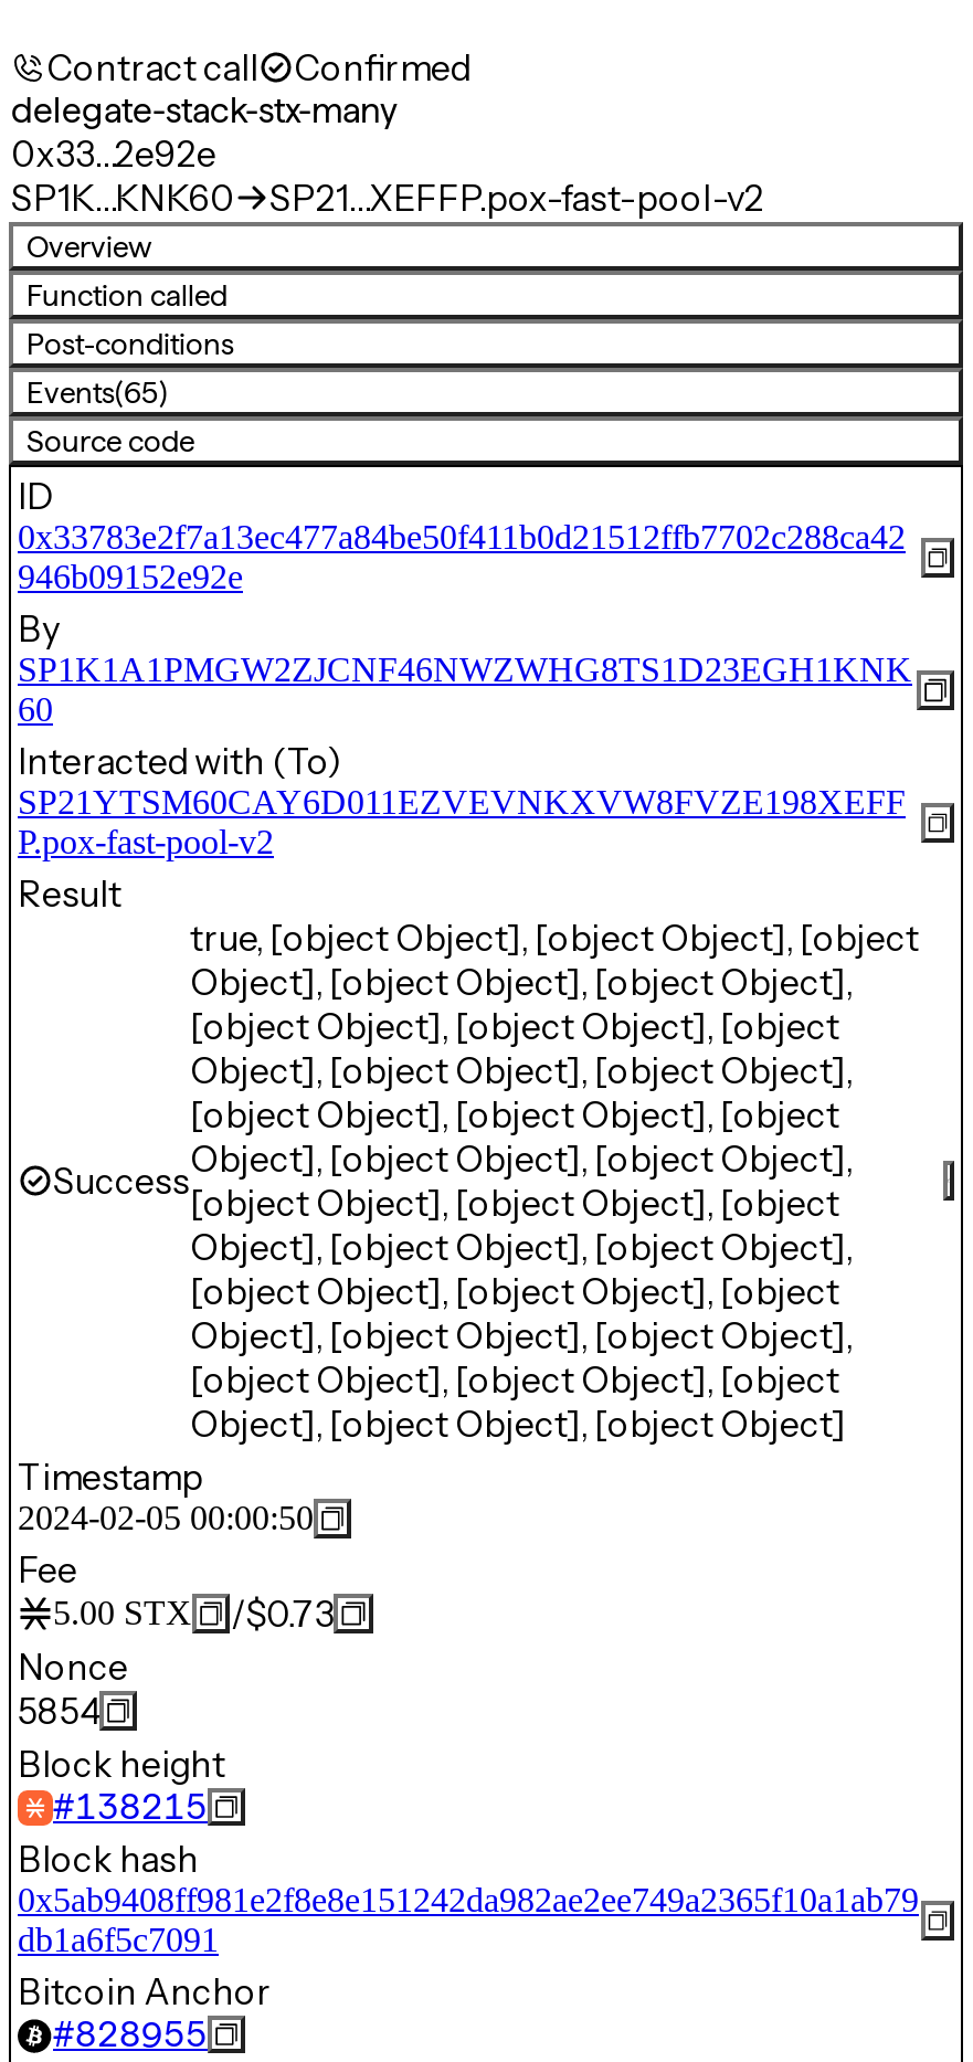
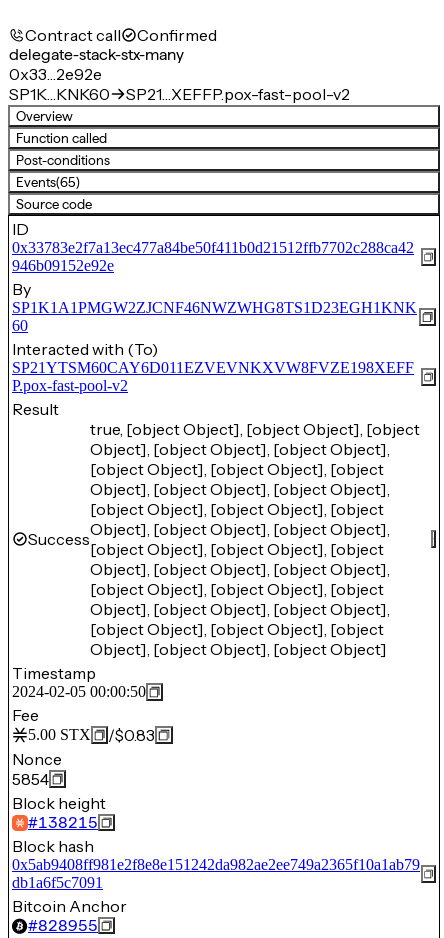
[53,1592,334,1636] 5.00 STX /$0.73 -> [28,725,155,745] 5.00 STX /$0.83

